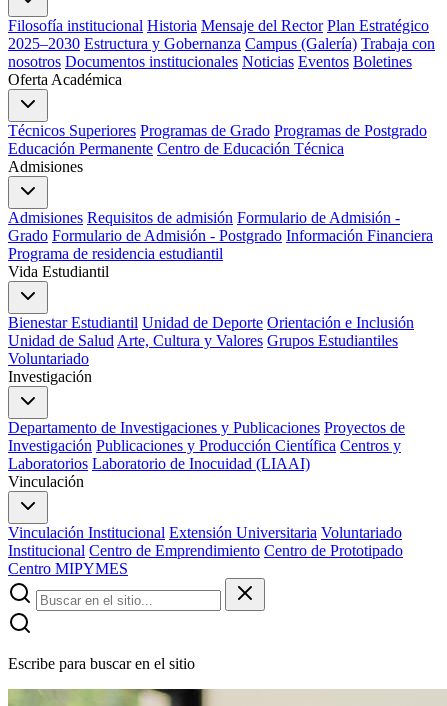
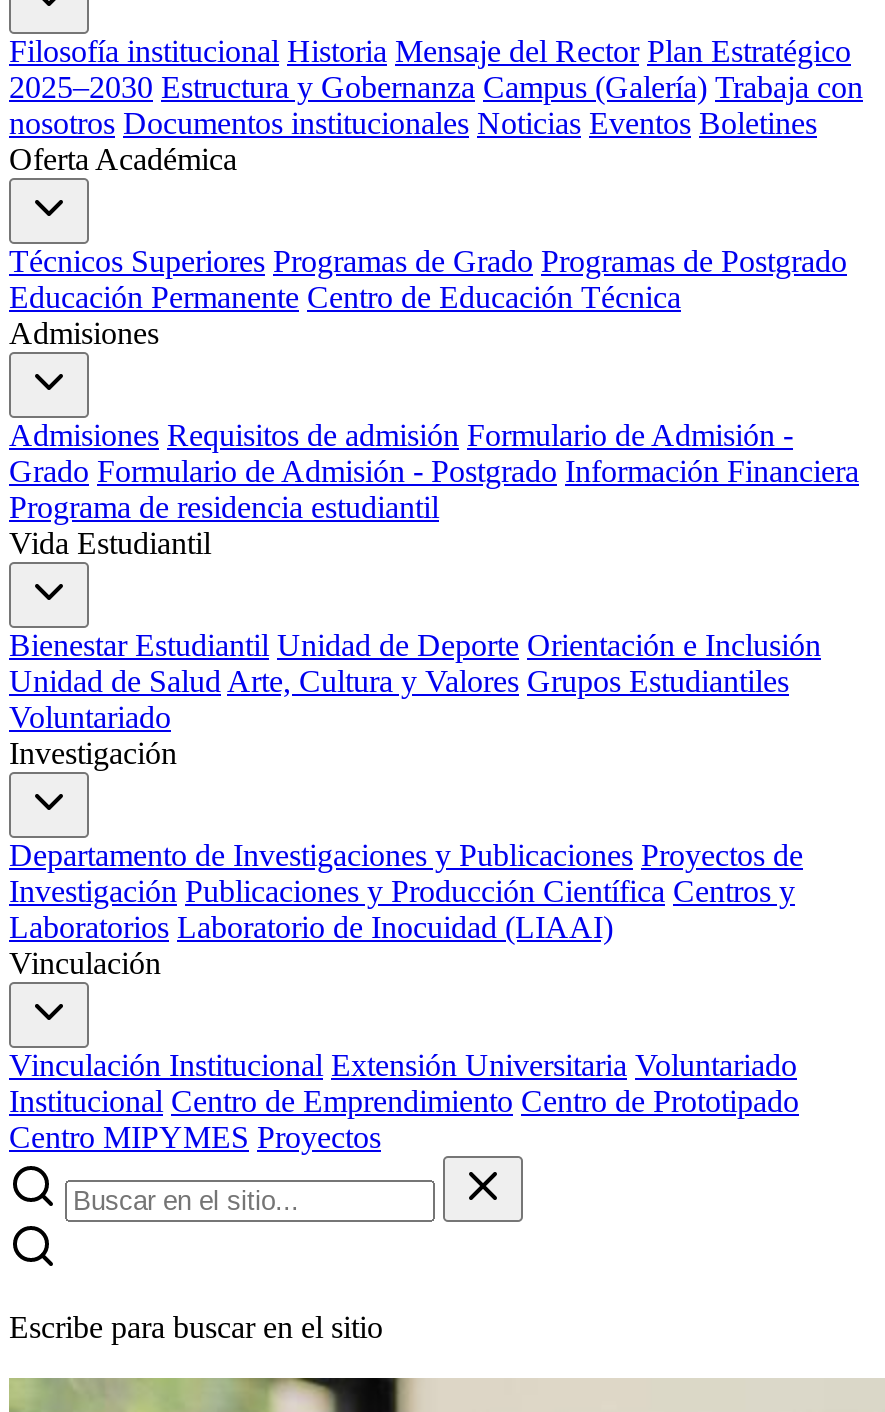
[8,560,128,577] Centro MIPYMES -> [9,1120,381,1154] Centro MIPYMES Proyectos

